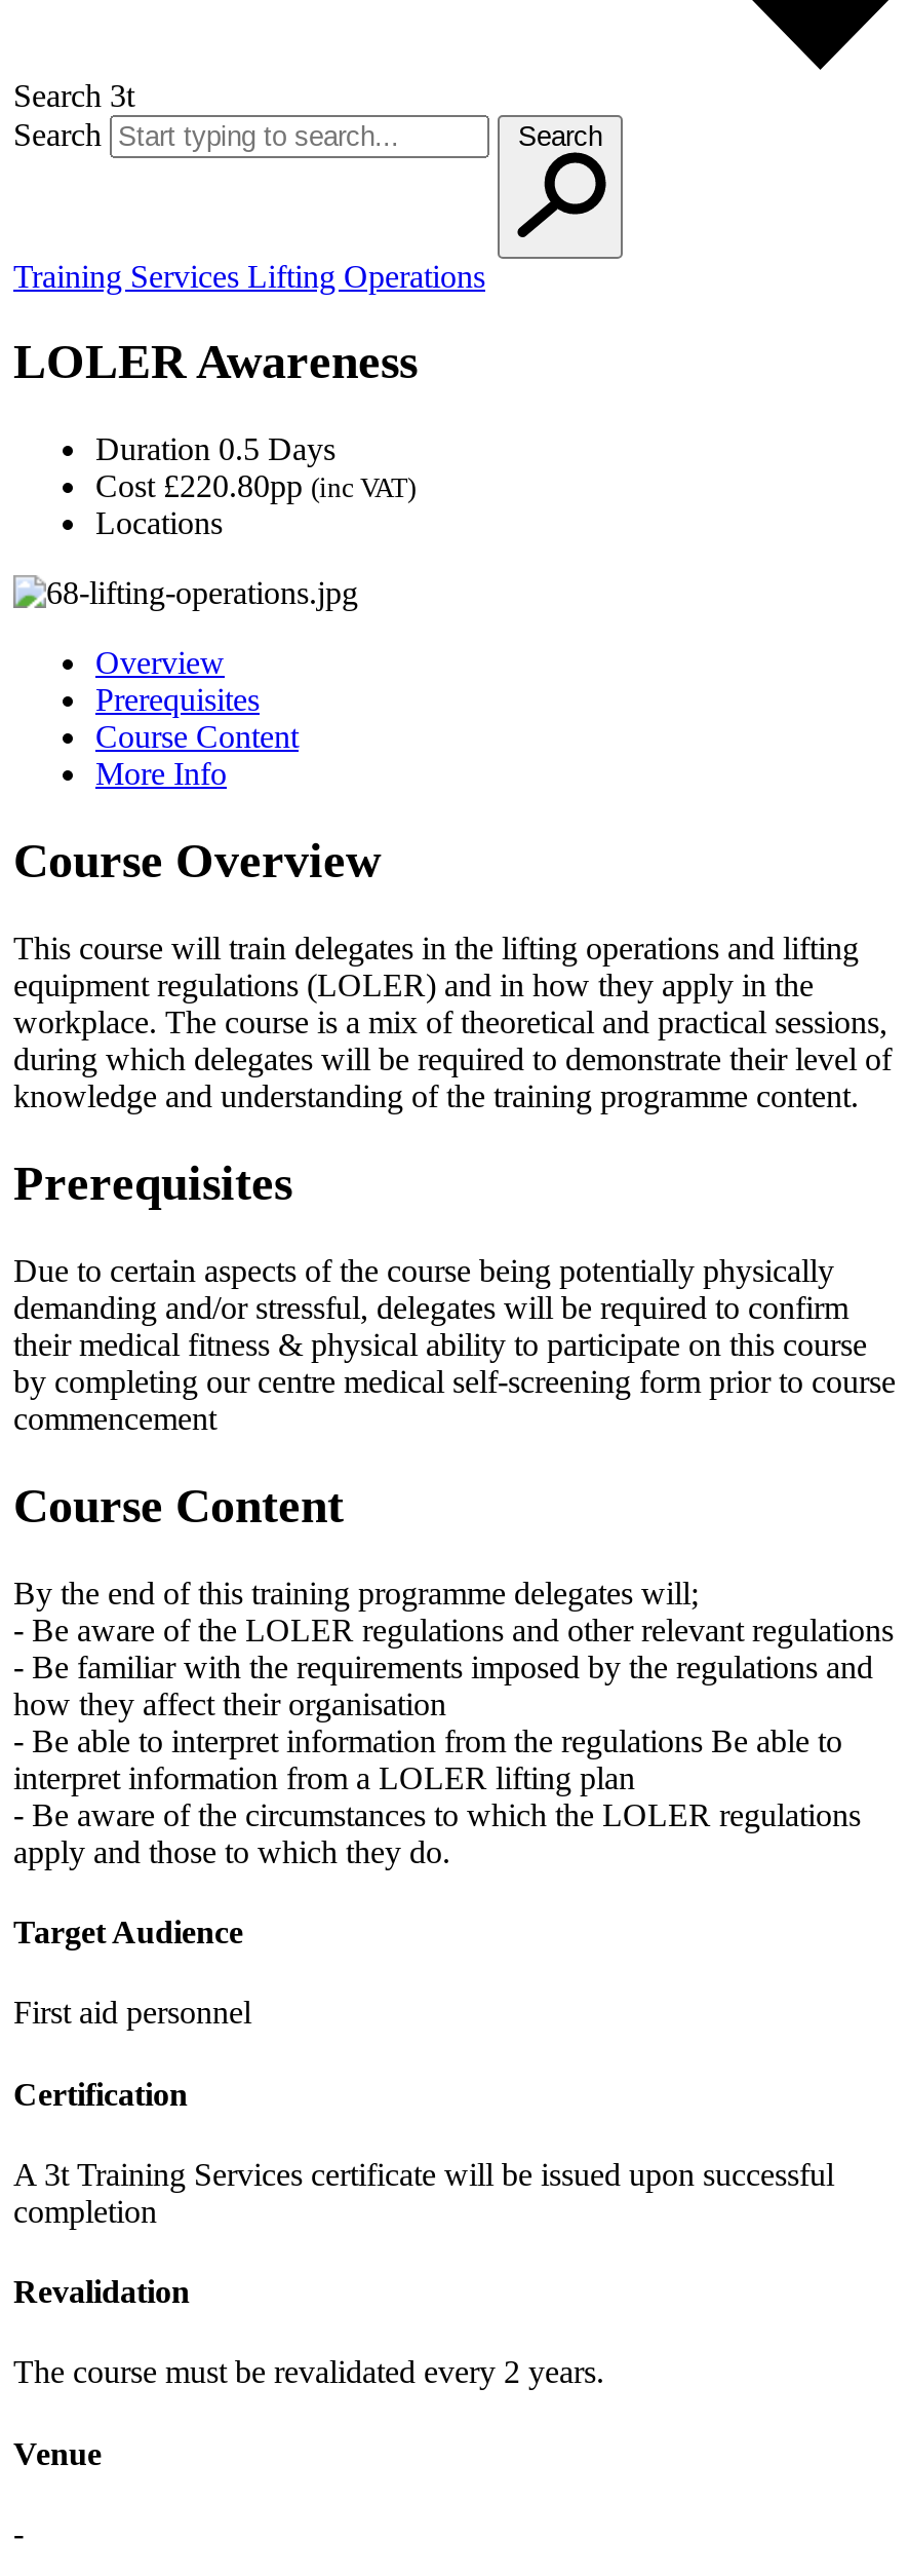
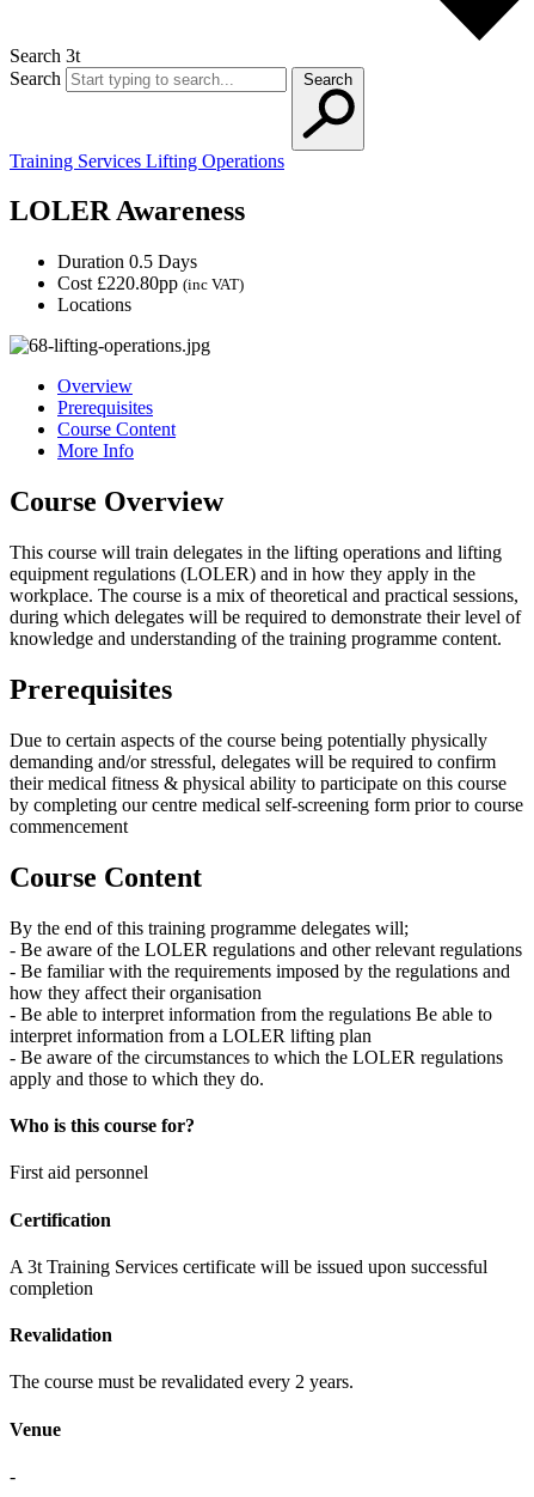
[13,1915,243,1950] Target Audience -> [10,1115,195,1136] Who is this course for?

